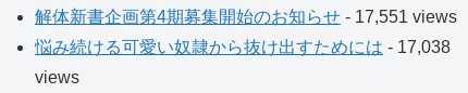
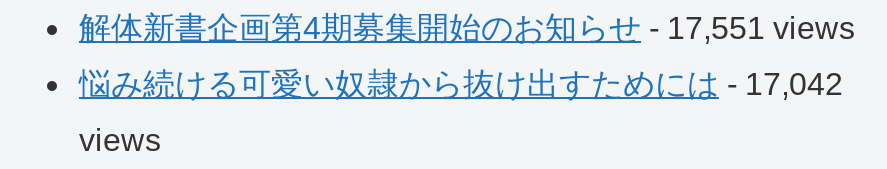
[35,38,451,56] 悩み続ける可愛い奴隷から抜け出すためには- 17,038 -> [79,67,843,101] 悩み続ける可愛い奴隷から抜け出すためには- 17,042

